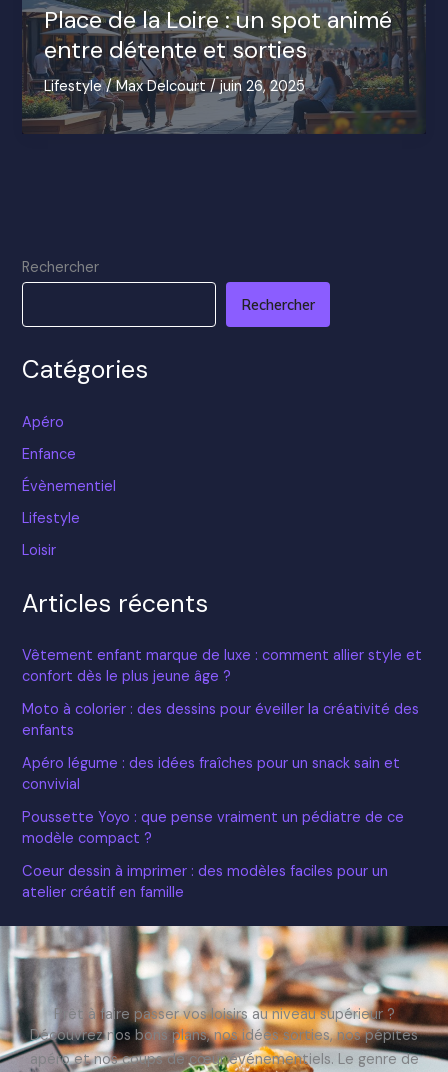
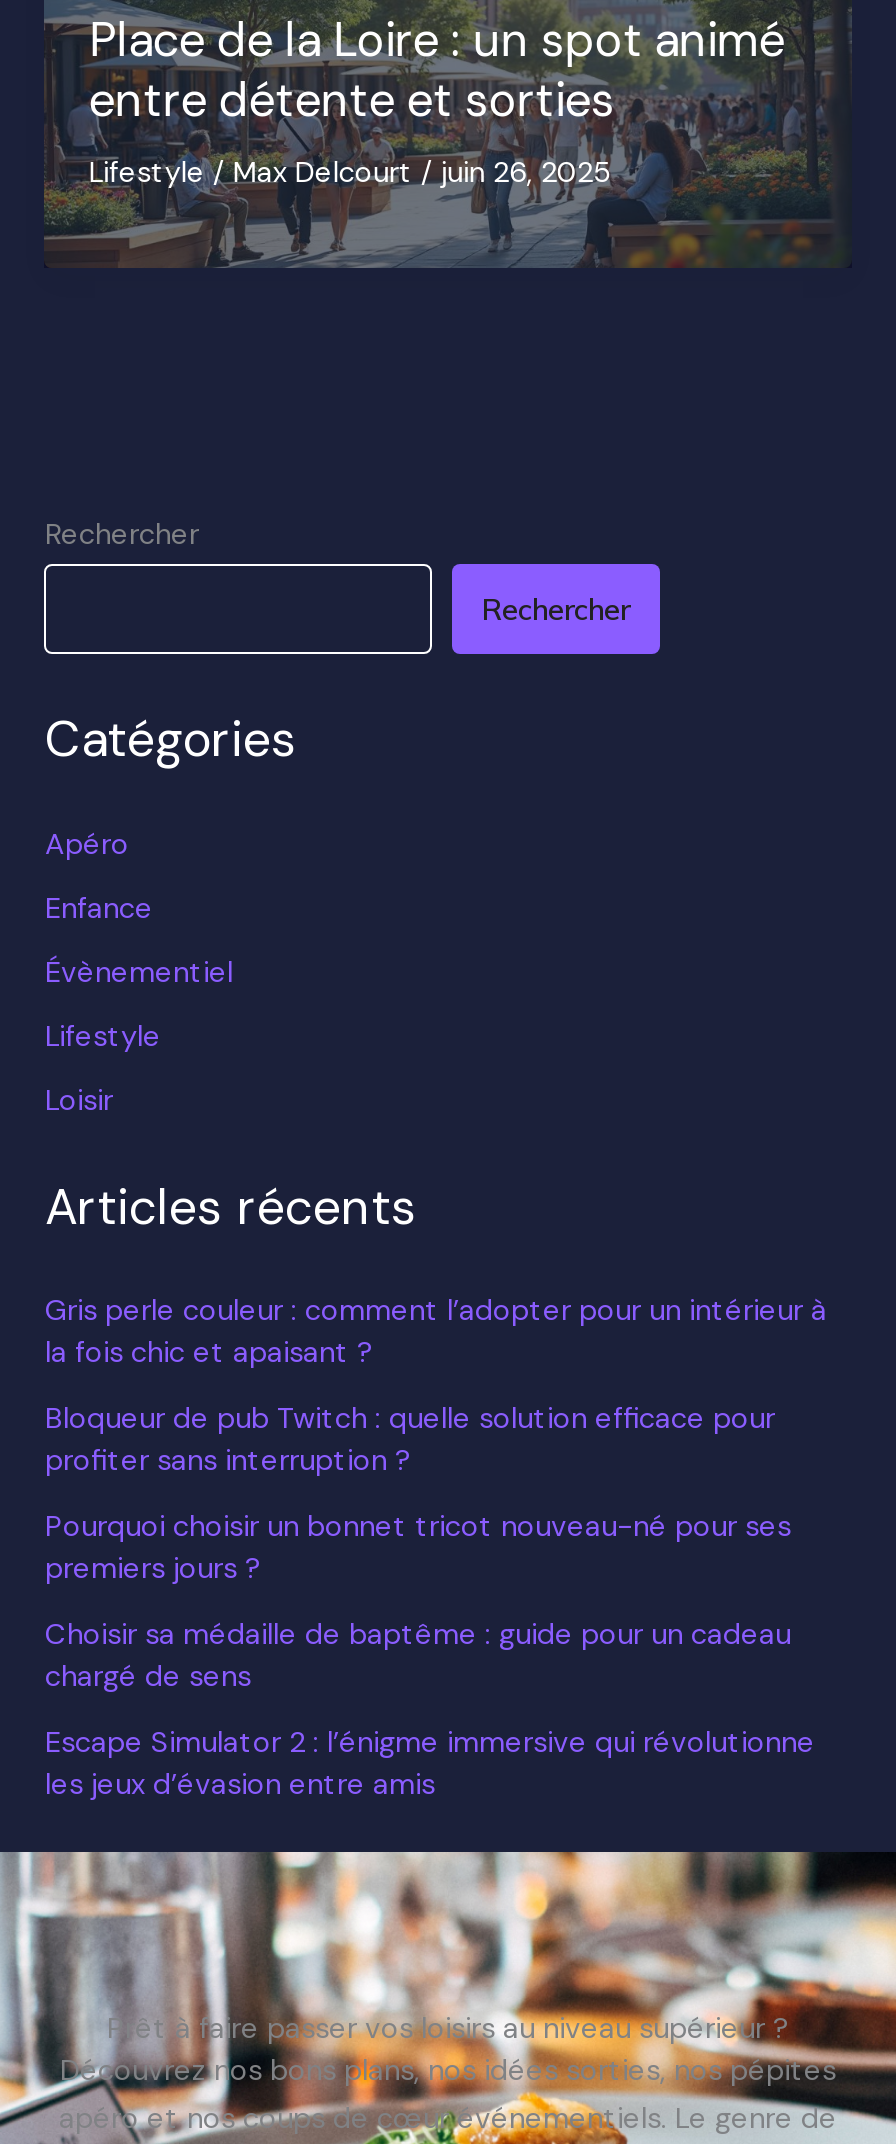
[22,646,422,686] Vêtement enfant marque de luxe : comment allier style et | confort dès le plus jeune âge ? -> [45,1292,827,1372] Gris perle couleur : comment l’adopter pour un intérieur à | la fois chic et apaisant ?
[22,700,419,740] Moto à colorier : des dessins pour éveiller la créativité des | enfants -> [45,1400,775,1480] Bloqueur de pub Twitch : quelle solution efficace pour | profiter sans interruption ?
[22,754,400,794] Apéro légume : des idées fraîches pour un snack sain et | convivial -> [45,1508,791,1588] Pourquoi choisir un bonnet tricot nouveau-né pour ses | premiers jours ?
[22,808,404,848] Poussette Yoyo : que pense vraiment un pédiatre de ce | modèle compact ? -> [45,1616,791,1696] Choisir sa médaille de baptême : guide pour un cadeau | chargé de sens
[22,862,388,902] Coeur dessin à imprimer : des modèles faciles pour un | atelier créatif en famille -> [45,1724,815,1804] Escape Simulator 2 : l’énigme immersive qui révolutionne | les jeux d’évasion entre amis

